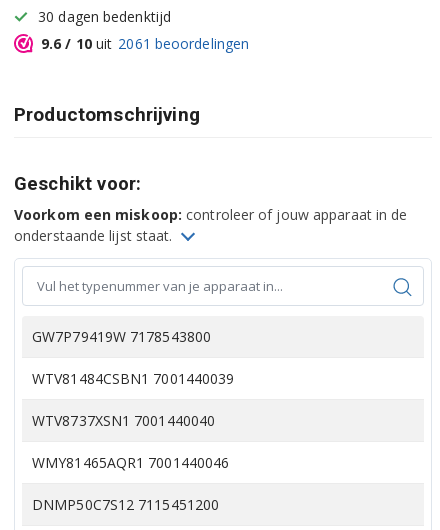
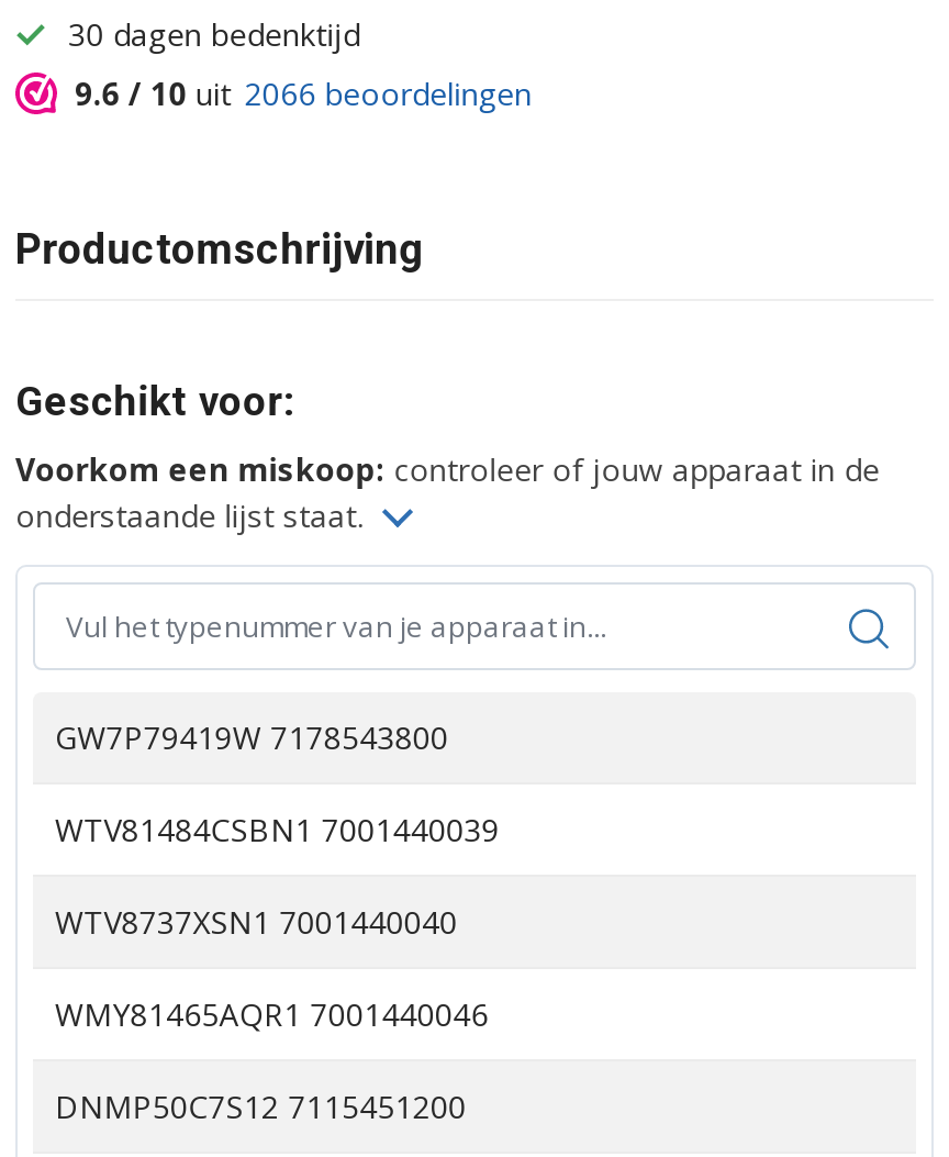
[41,34,249,53] 9.6 / 10 uit 2061 beoordelingen -> [75,72,532,114] 9.6 / 10 uit 2066 beoordelingen

